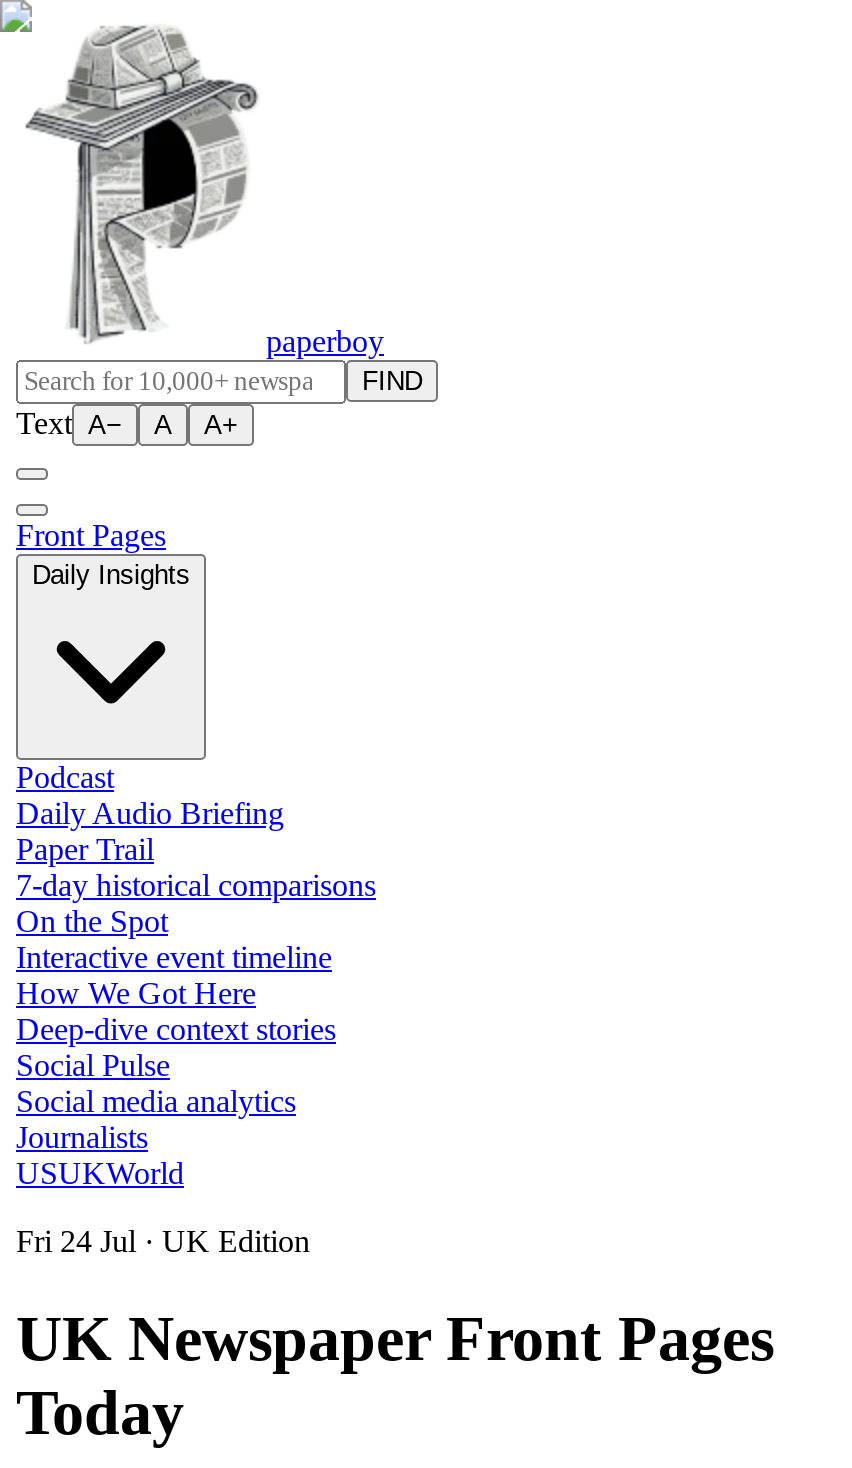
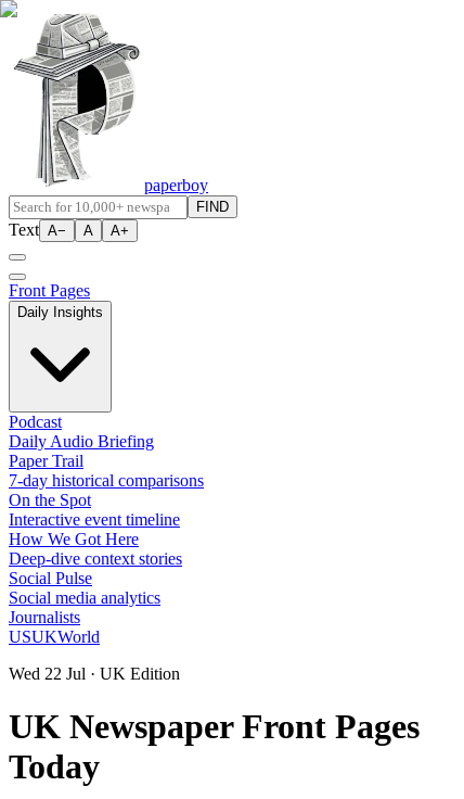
[16,1224,310,1258] Fri 24 Jul · UK Edition -> [9,664,180,683] Wed 22 Jul · UK Edition

